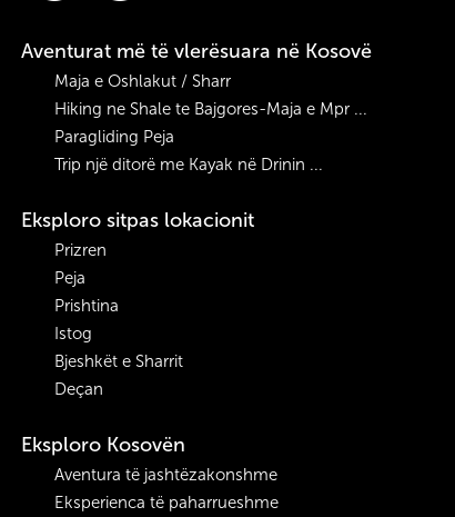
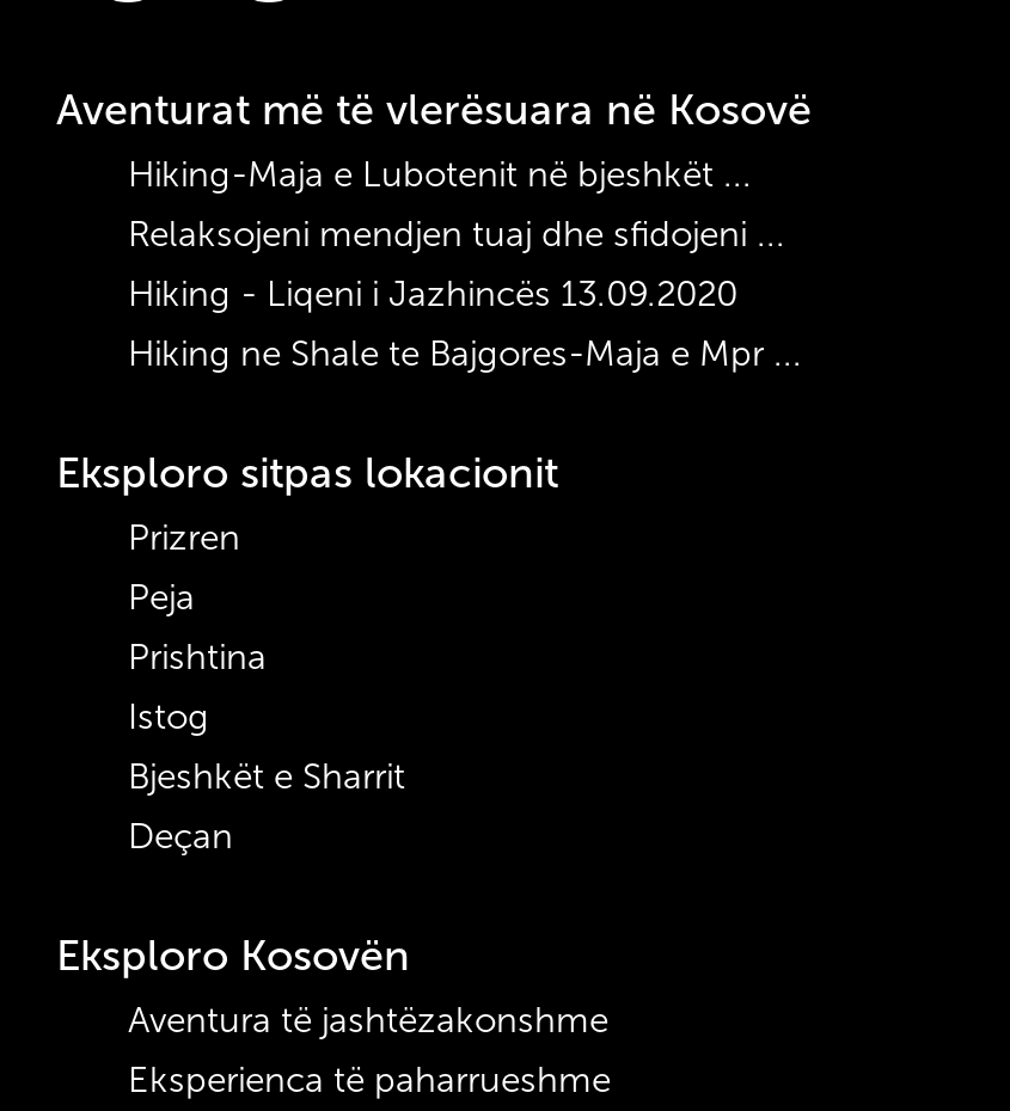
[54,71,231,91] Maja e Oshlakut / Sharr -> [128,153,785,315] Hiking-Maja e Lubotenit në bjeshkët ... | Relaksojeni mendjen tuaj dhe sfidojeni ... | Hiking - Liqeni i Jazhincës 13.09.2020
moved [54,99,367,119] -> [128,332,802,375]: Hiking ne Shale te Bajgores-Maja e Mpr ...
[54,127,323,175] Paragliding Peja | Trip një ditorë me Kayak në Drinin ... -> none

